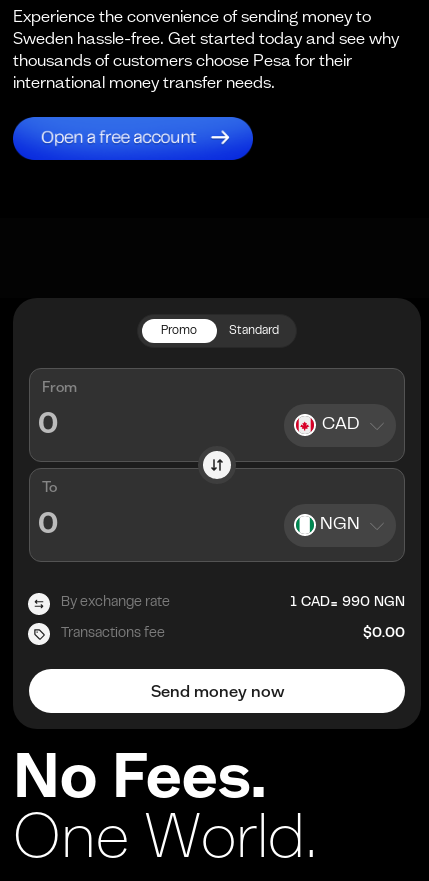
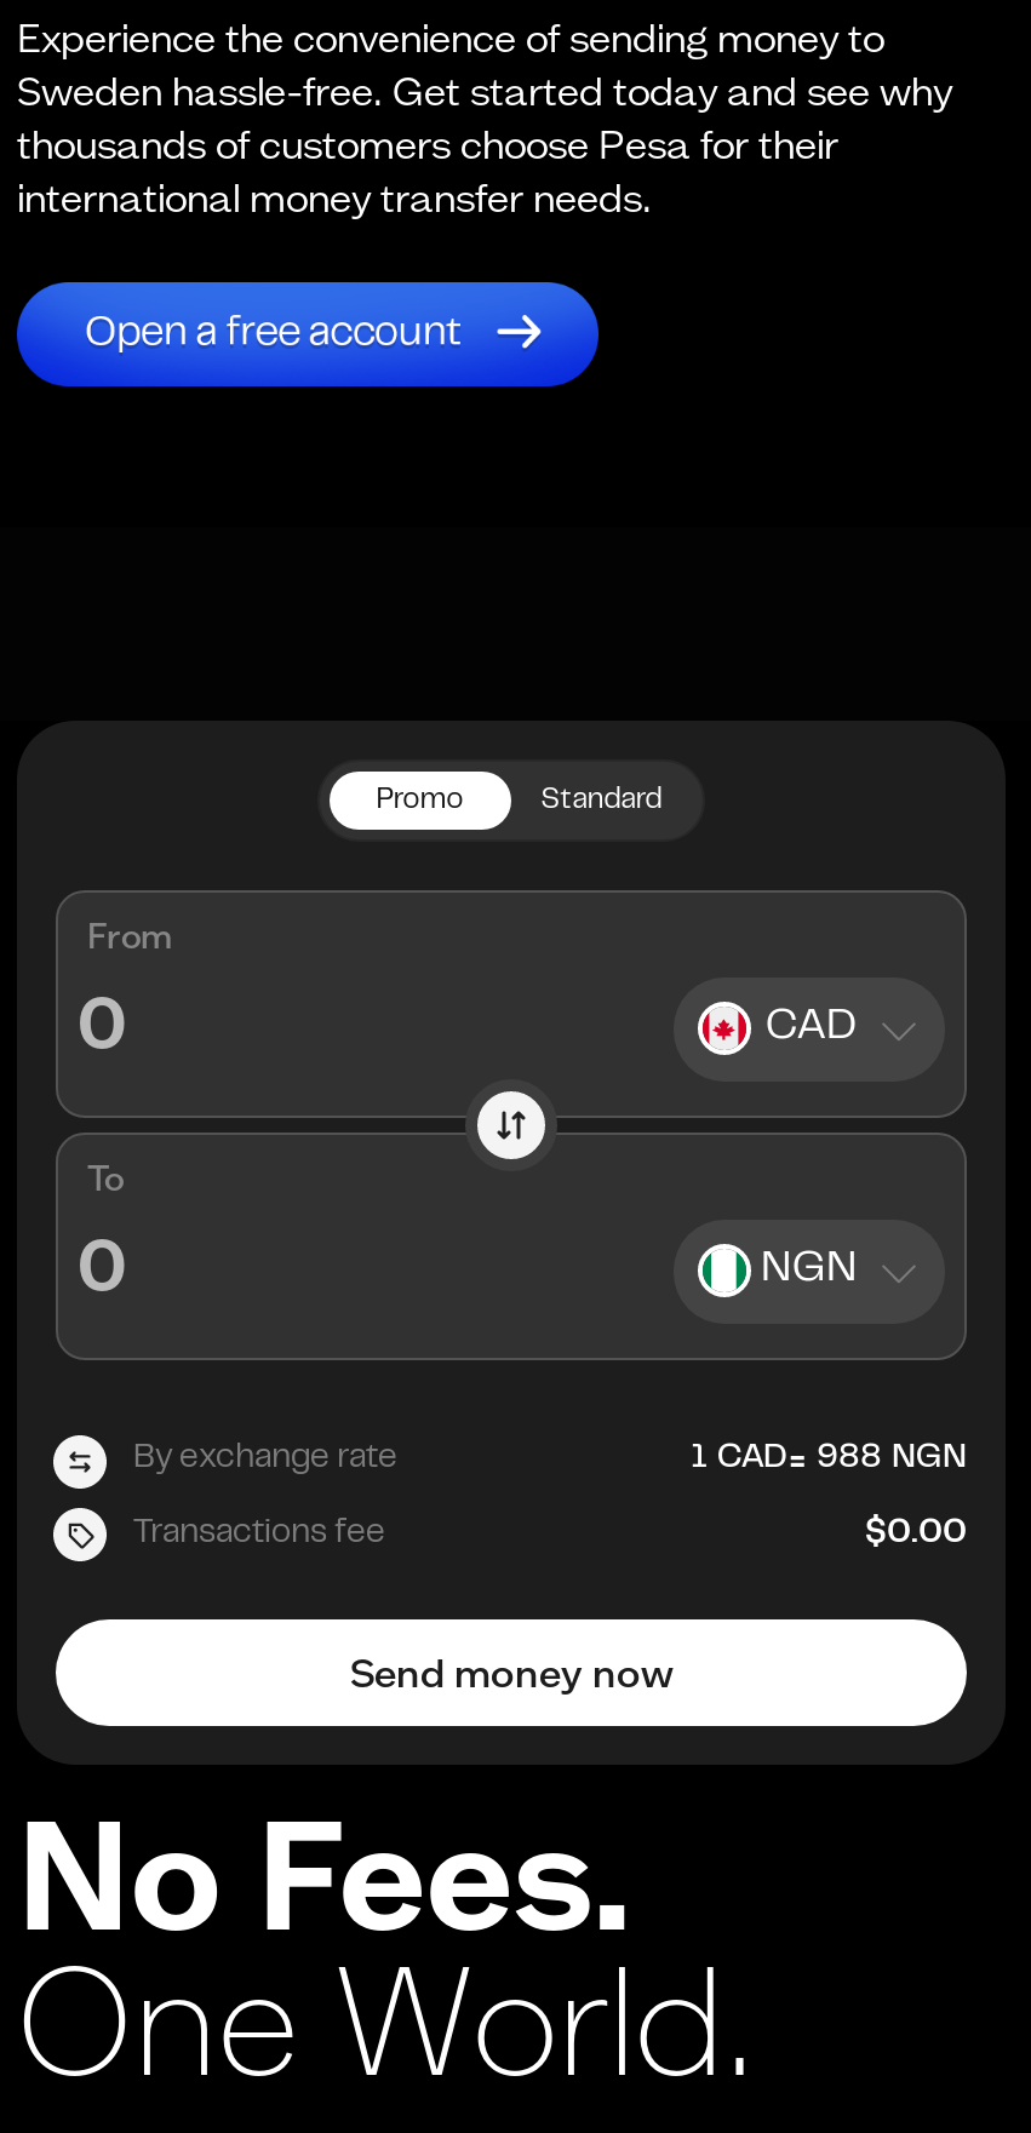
[290,597,405,611] 1 CAD= 990 NGN -> [691,1444,967,1478] 1 CAD= 988 NGN

